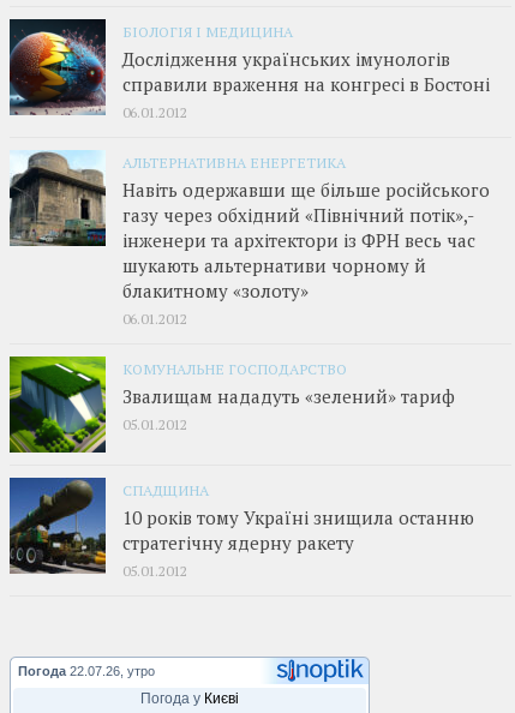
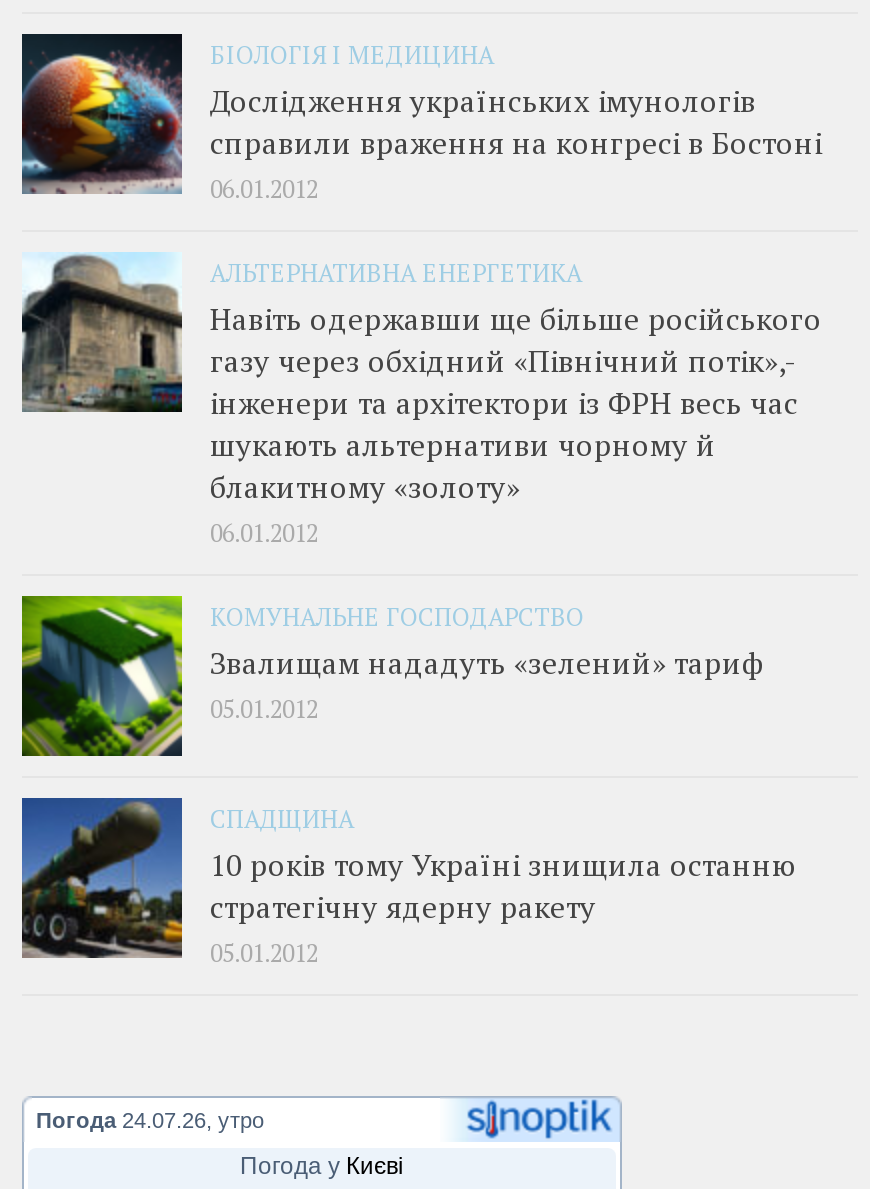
[18,664,155,678] Погода 22.07.26, утро -> [36,1108,264,1132] Погода 24.07.26, утро

